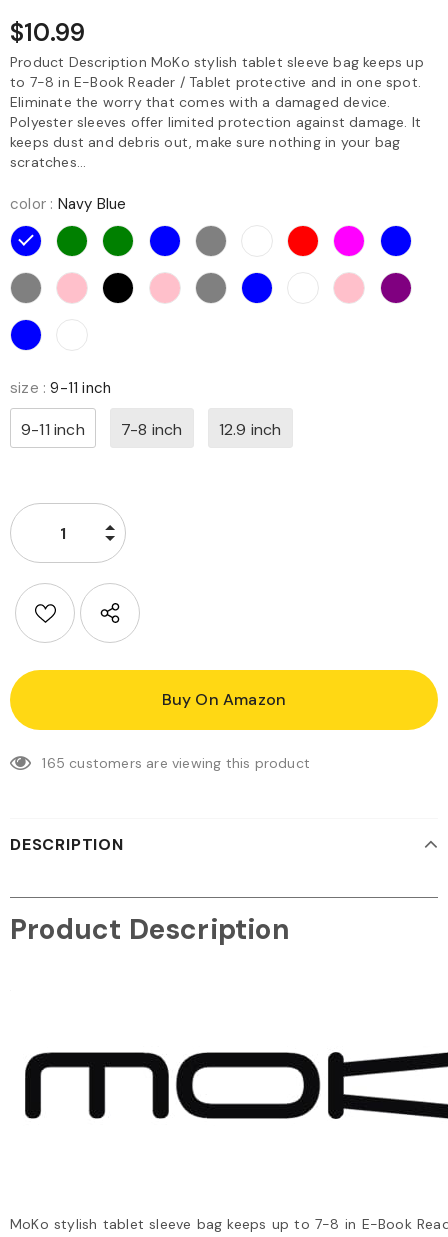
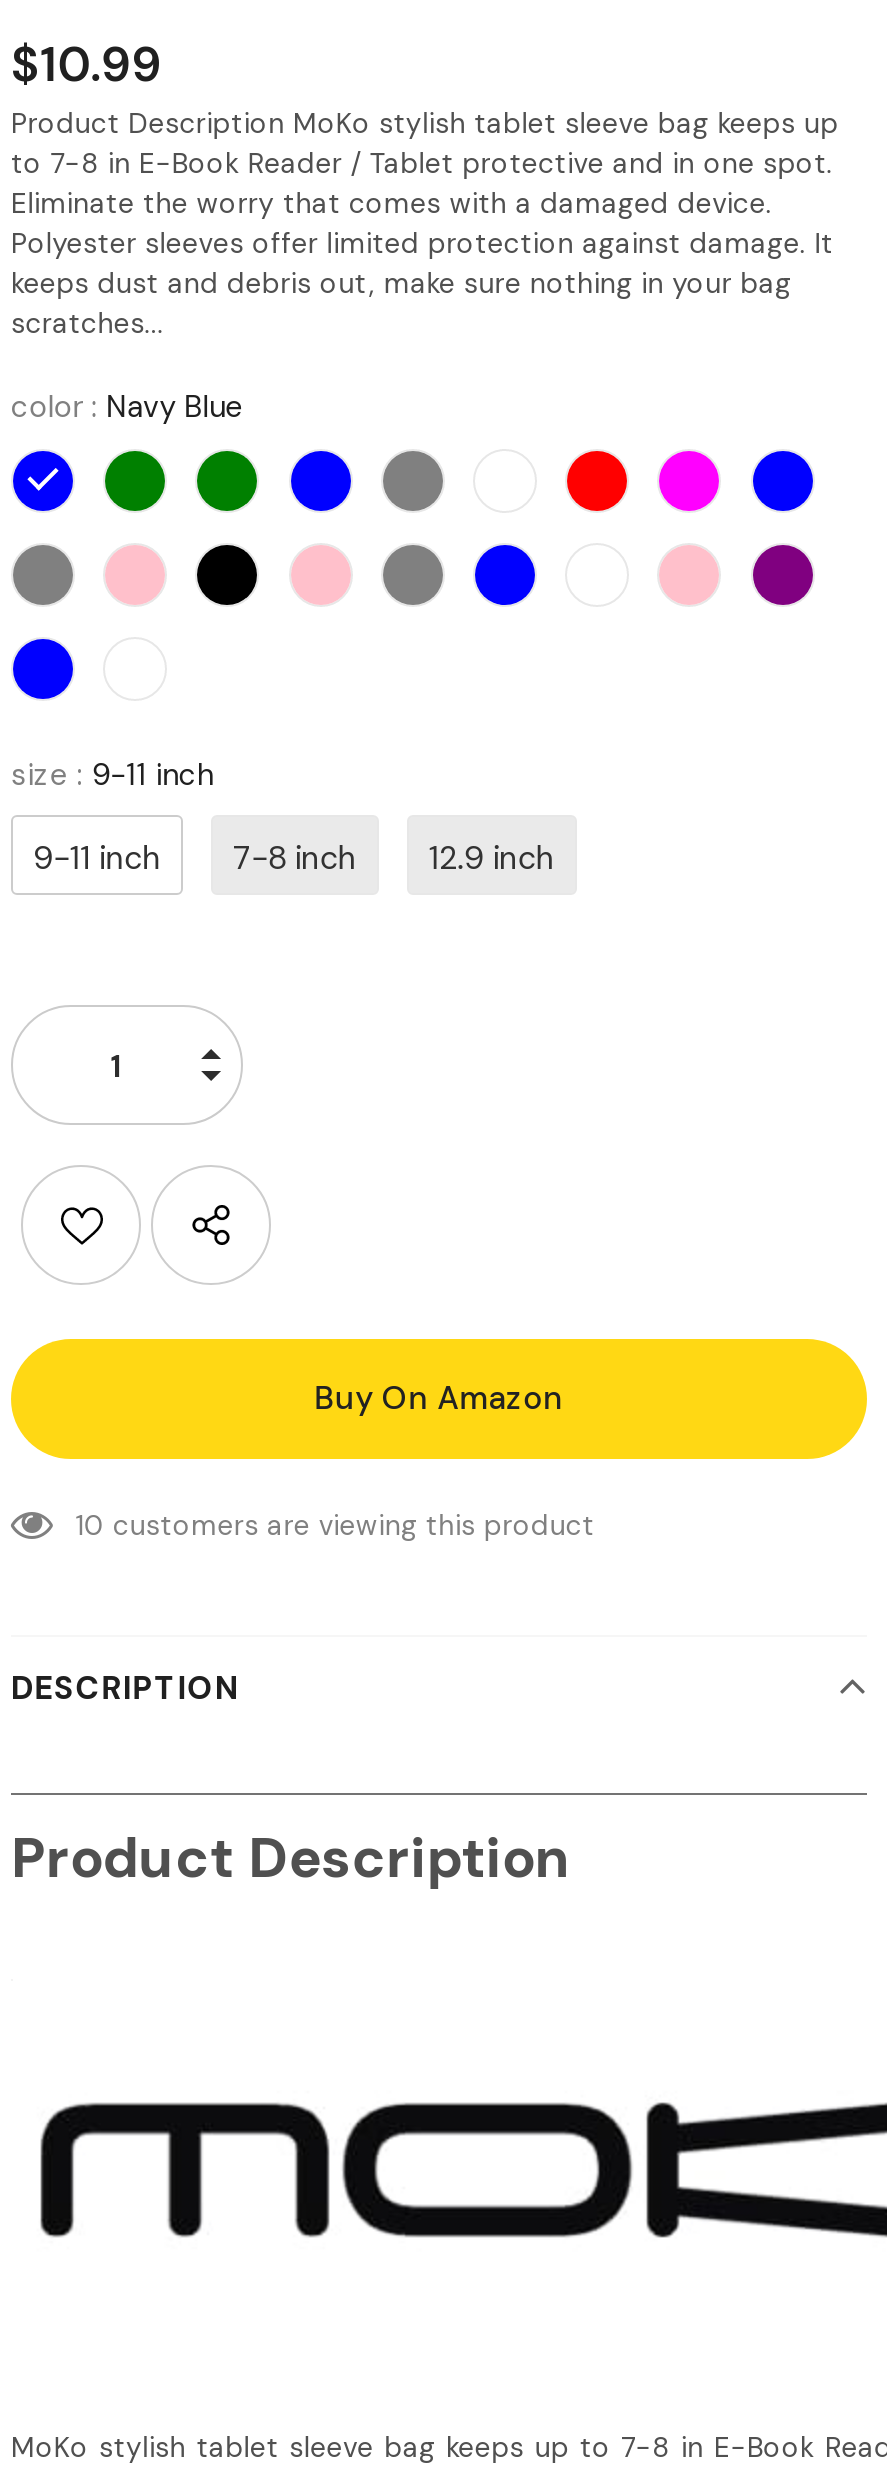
[42,754,310,772] 165 customers are viewing this product -> [76,1507,595,1543] 10 customers are viewing this product

